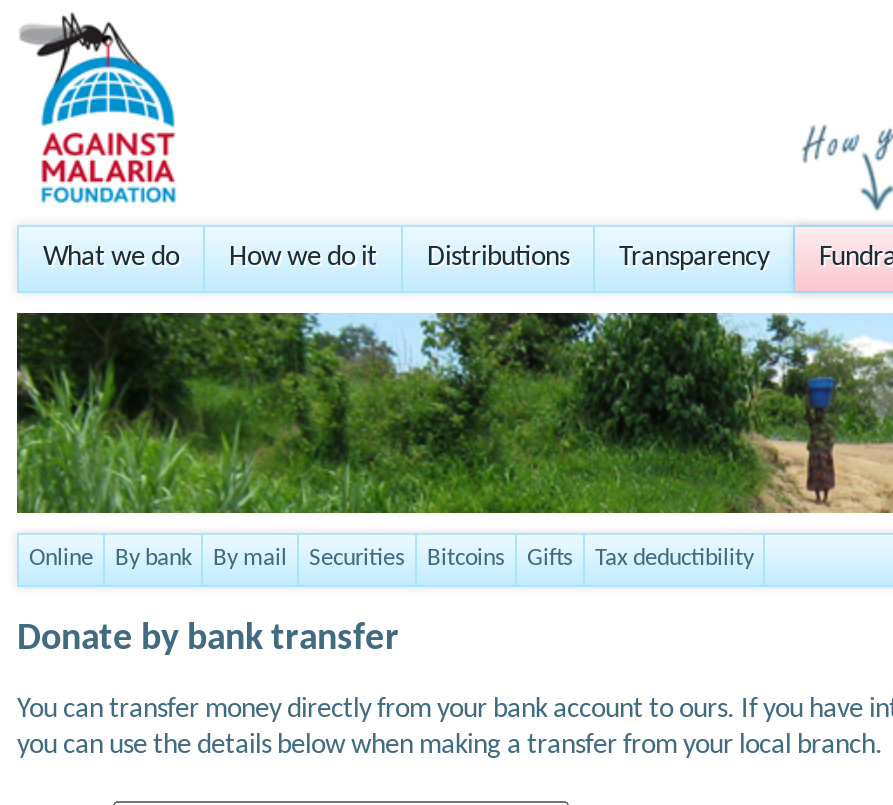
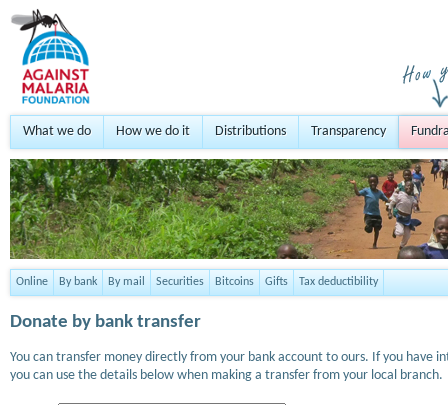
[17,311,887,515] [image] -> [9,158,445,260] [image]

